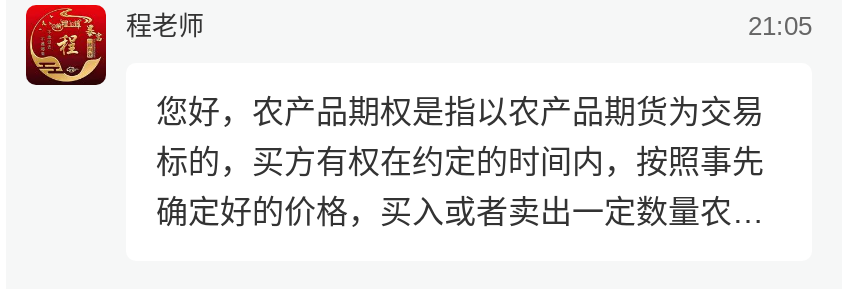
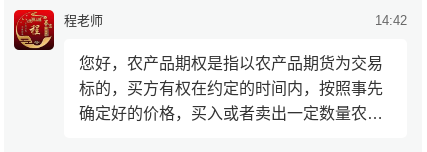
[748,11,812,41] 21:05 -> [375,13,407,28] 14:42

